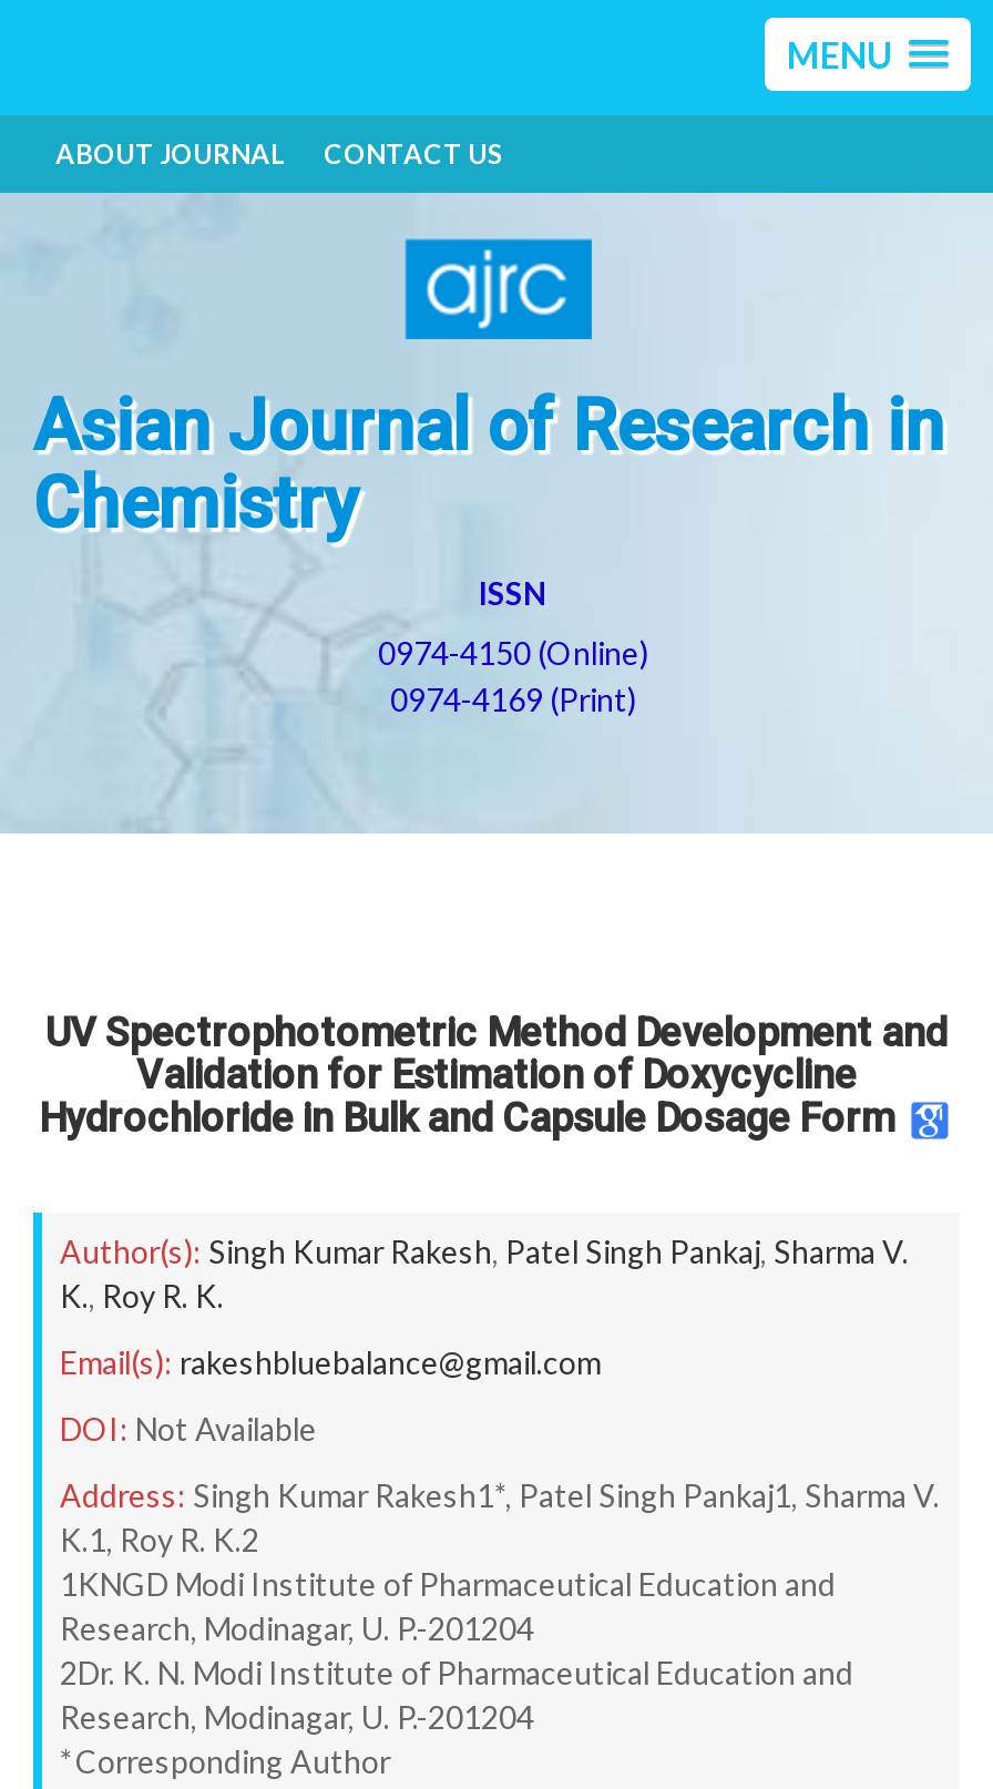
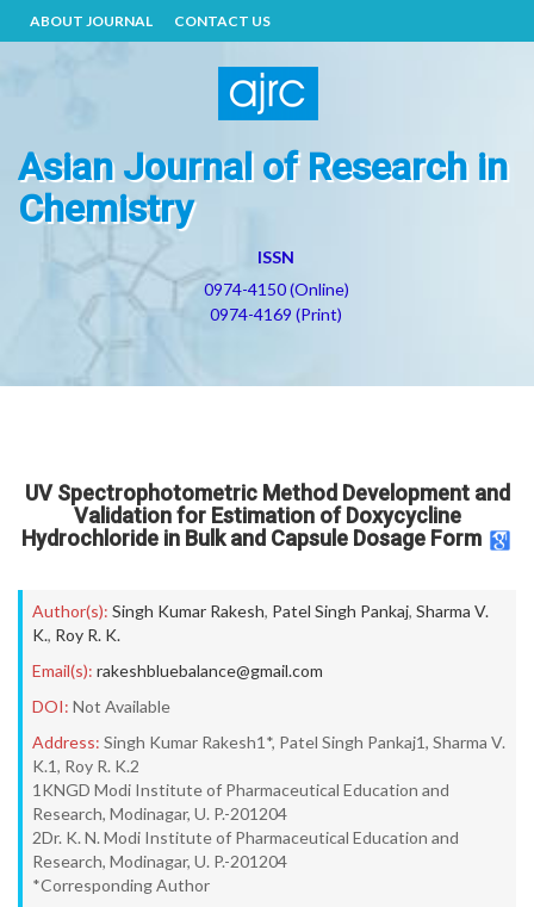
[787,33,893,75] MENU -> none

